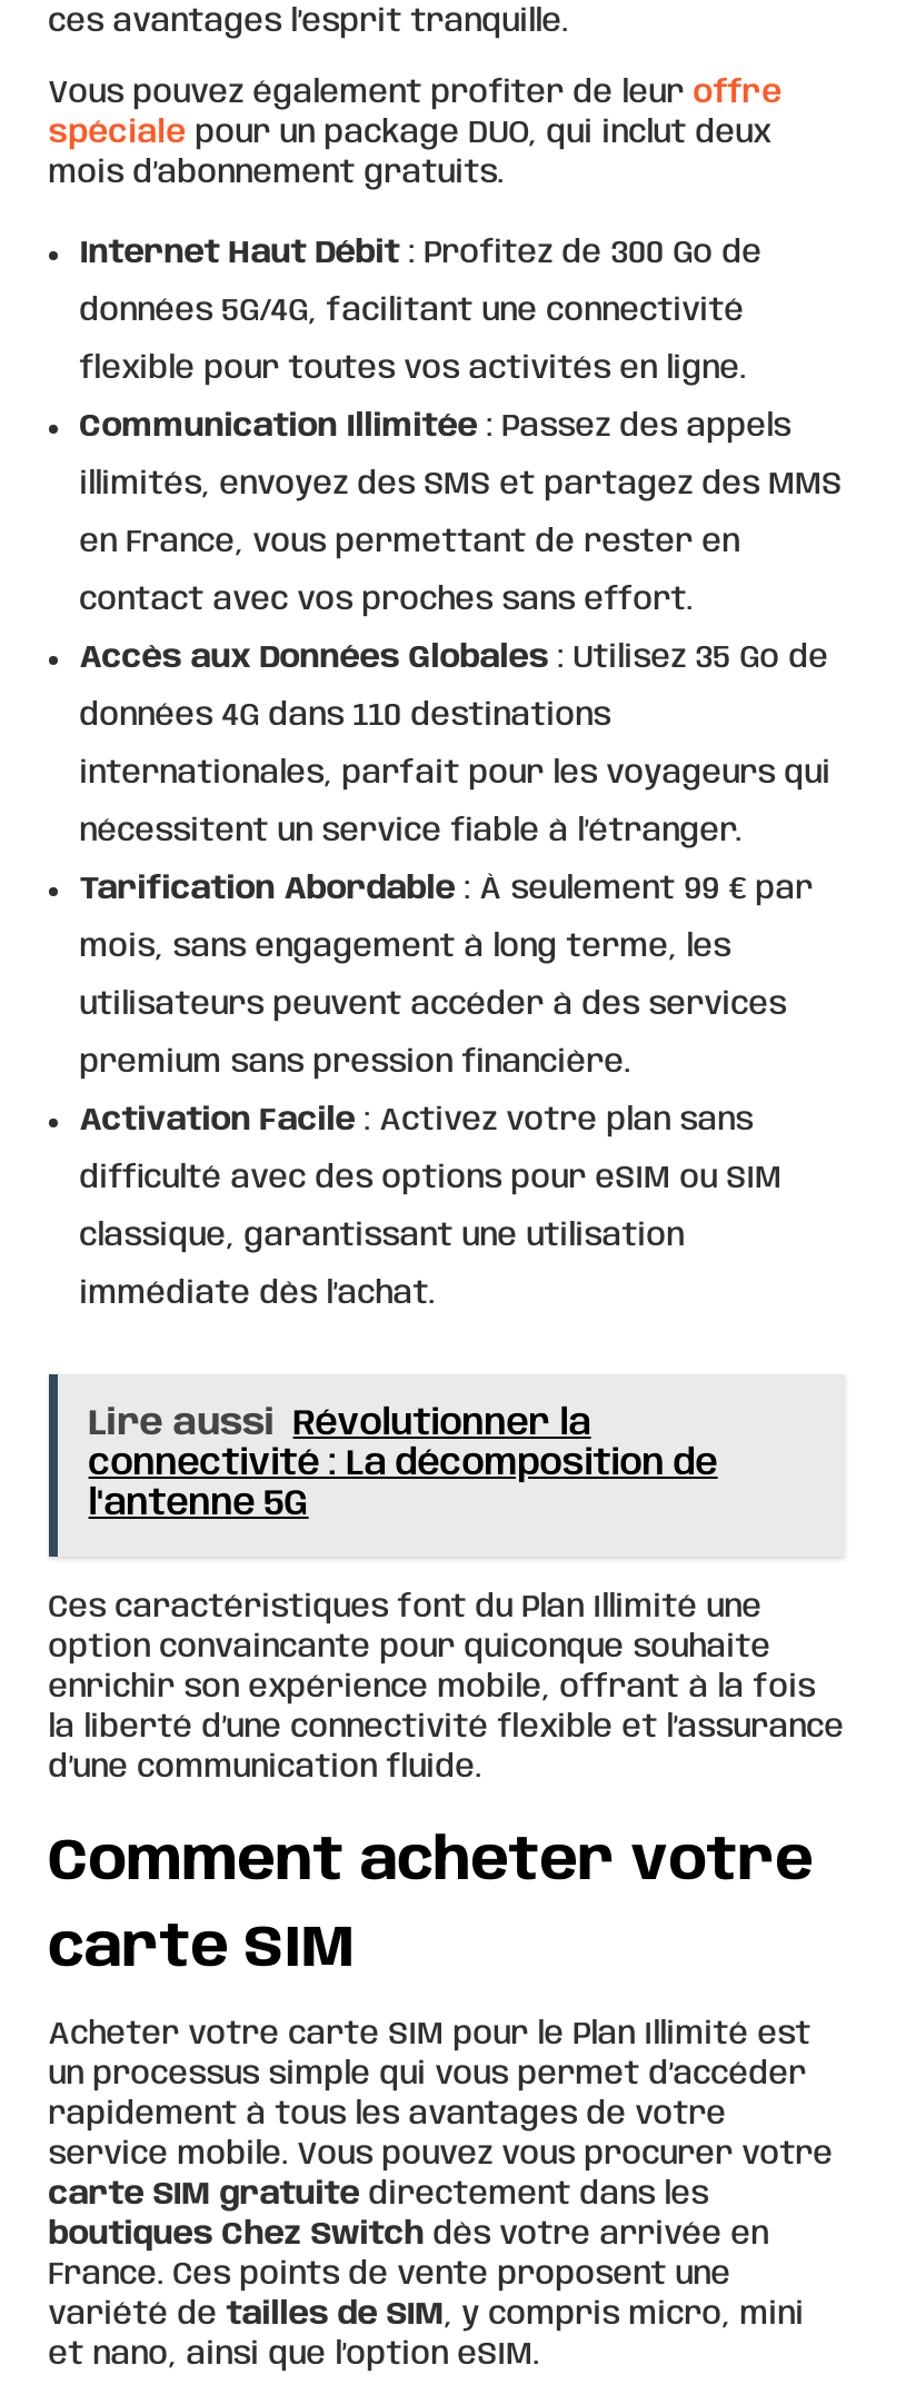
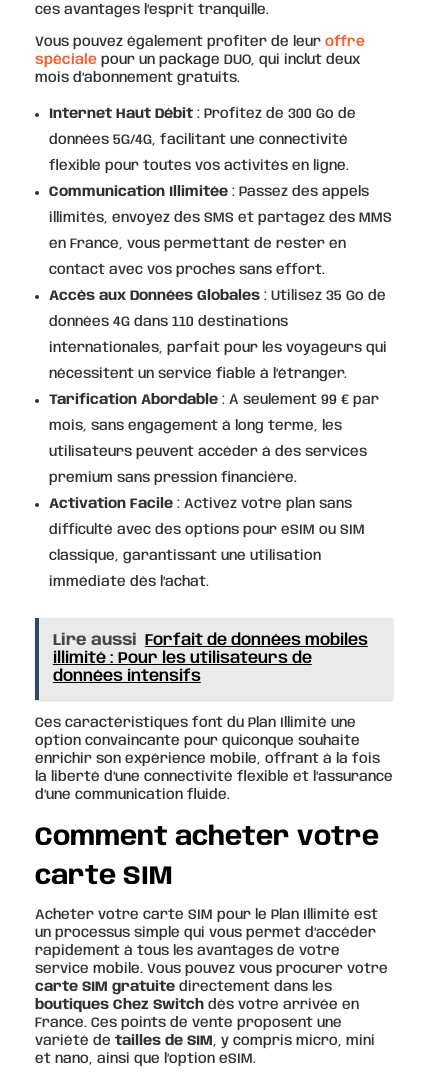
[88,1405,718,1523] Lire aussi Révolutionner la | connectivité : La décomposition de | l'antenne 5G -> [53,632,368,685] Lire aussi Forfait de données mobiles | illimité : Pour les utilisateurs de | données intensifs

